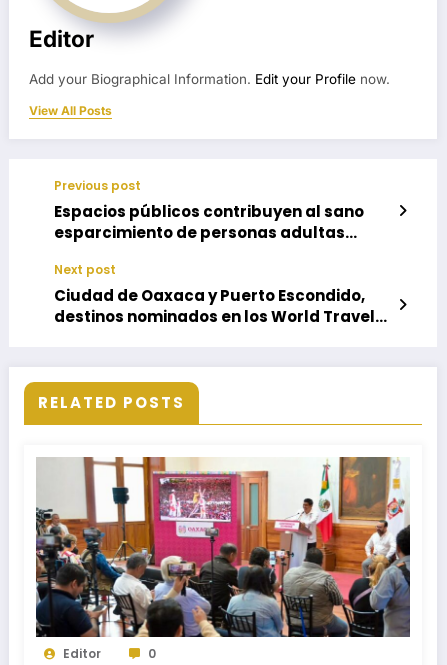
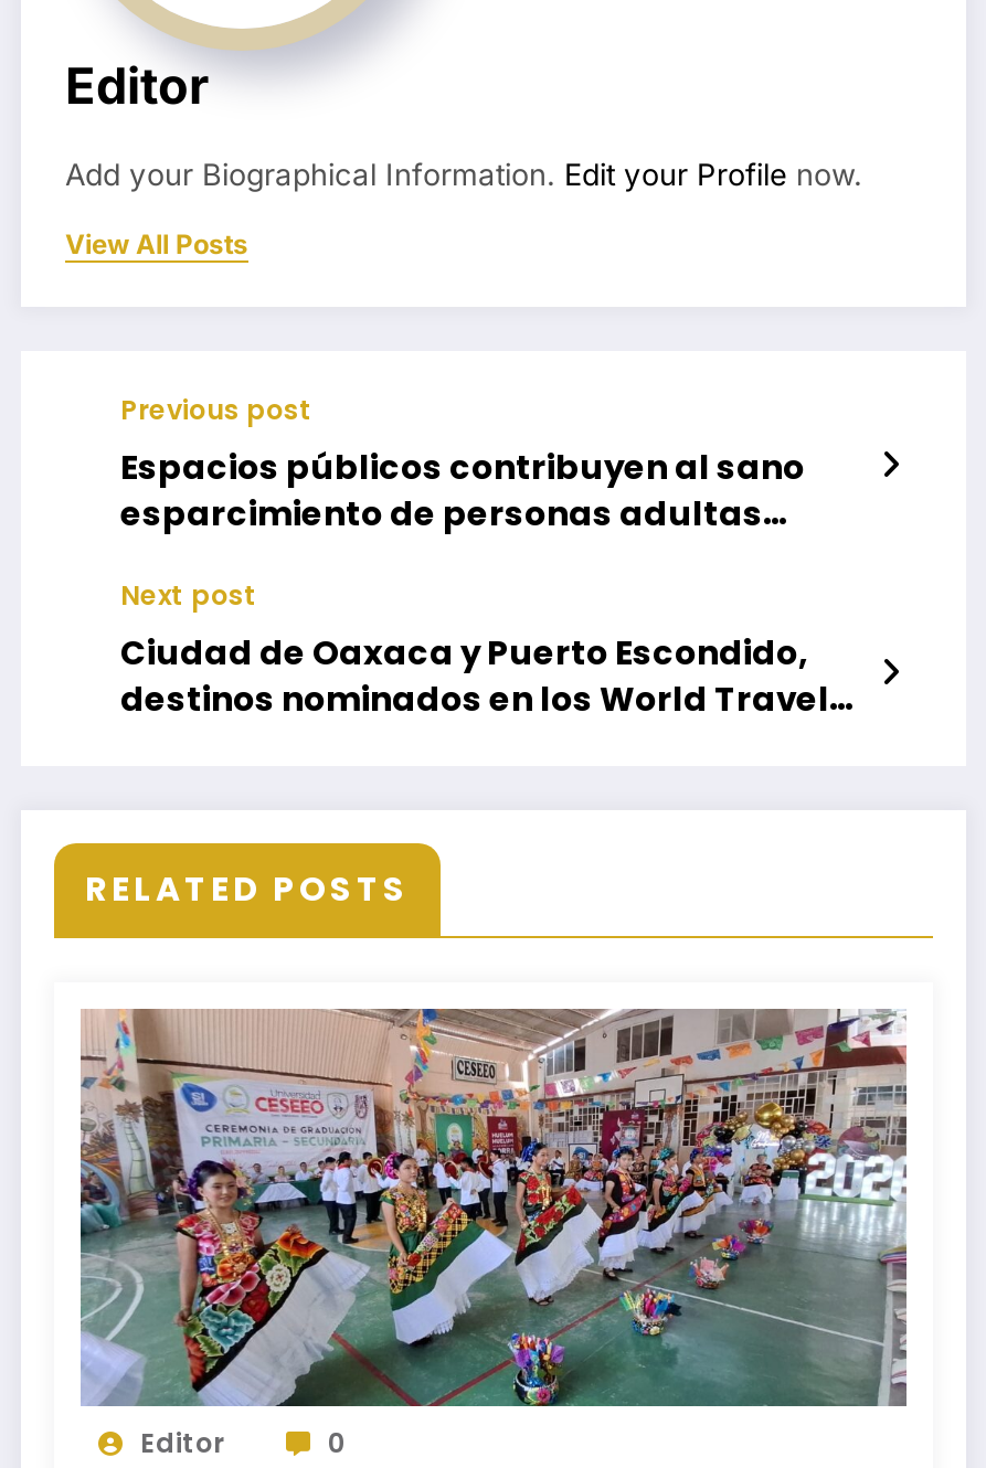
[35,456,411,638] [image] -> [78,1007,909,1408] [image]

